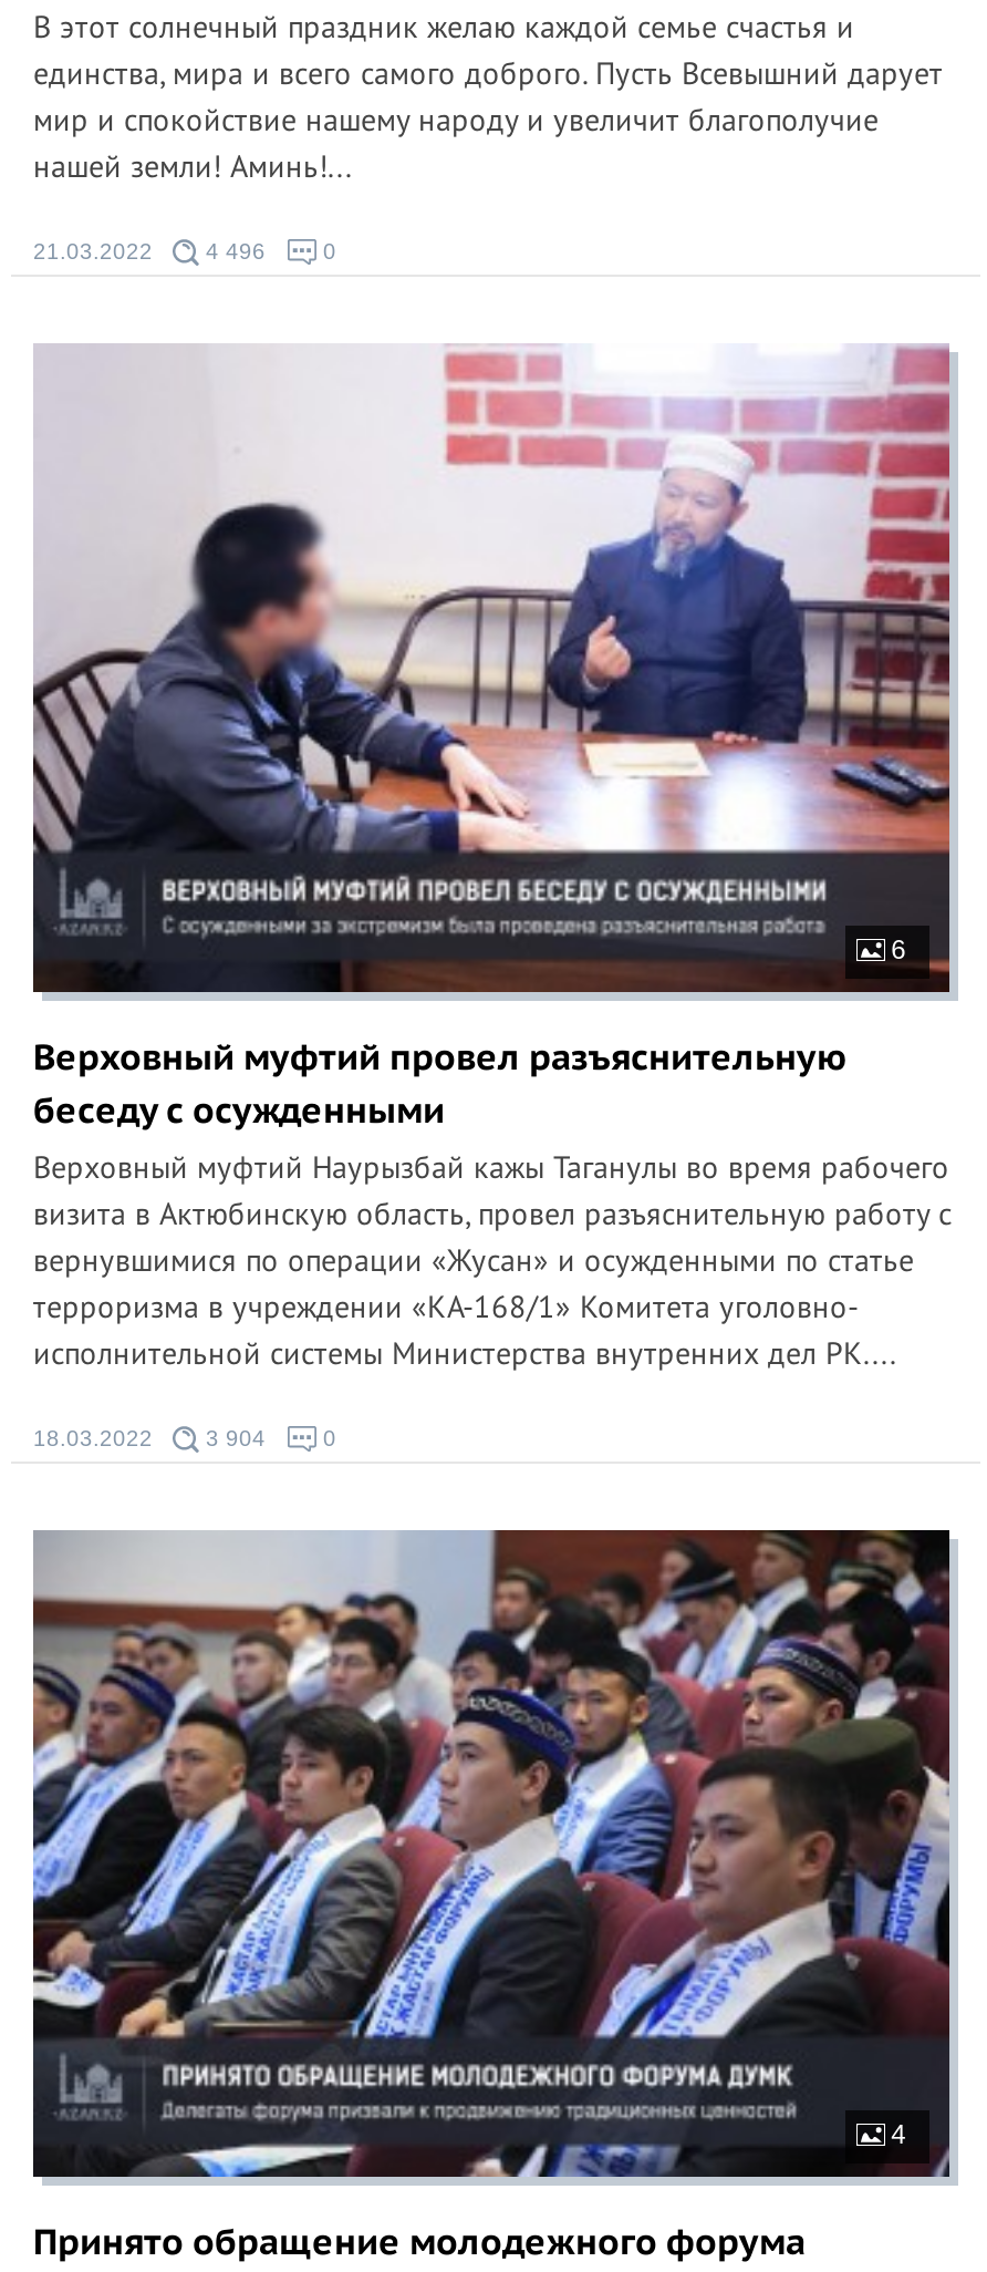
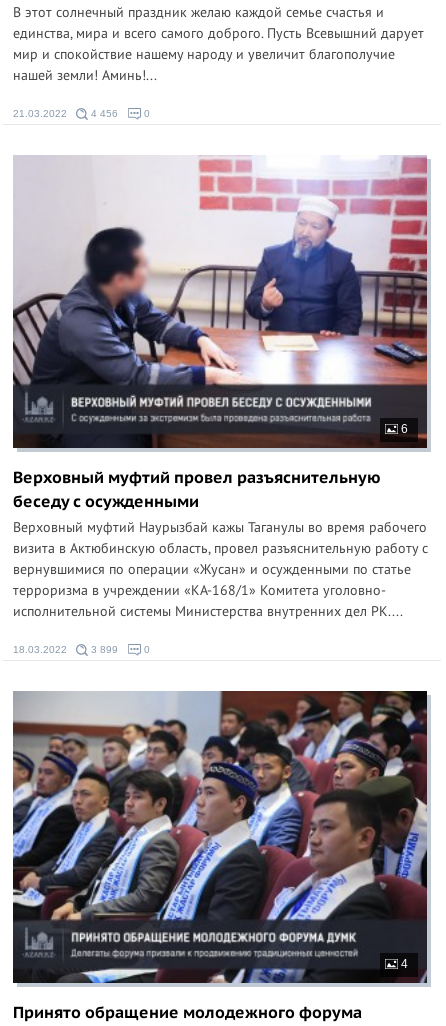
[33,240,266,264] 21.03.2022 4 496 -> [13,108,118,119] 21.03.2022 4 456
[33,1426,266,1450] 18.03.2022 3 904 -> [13,644,118,655] 18.03.2022 3 899

